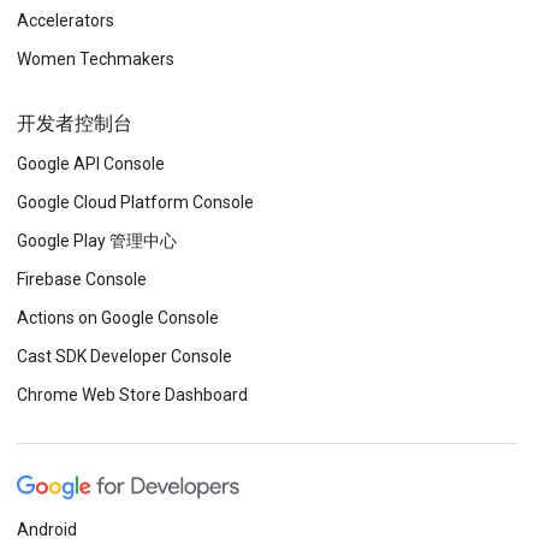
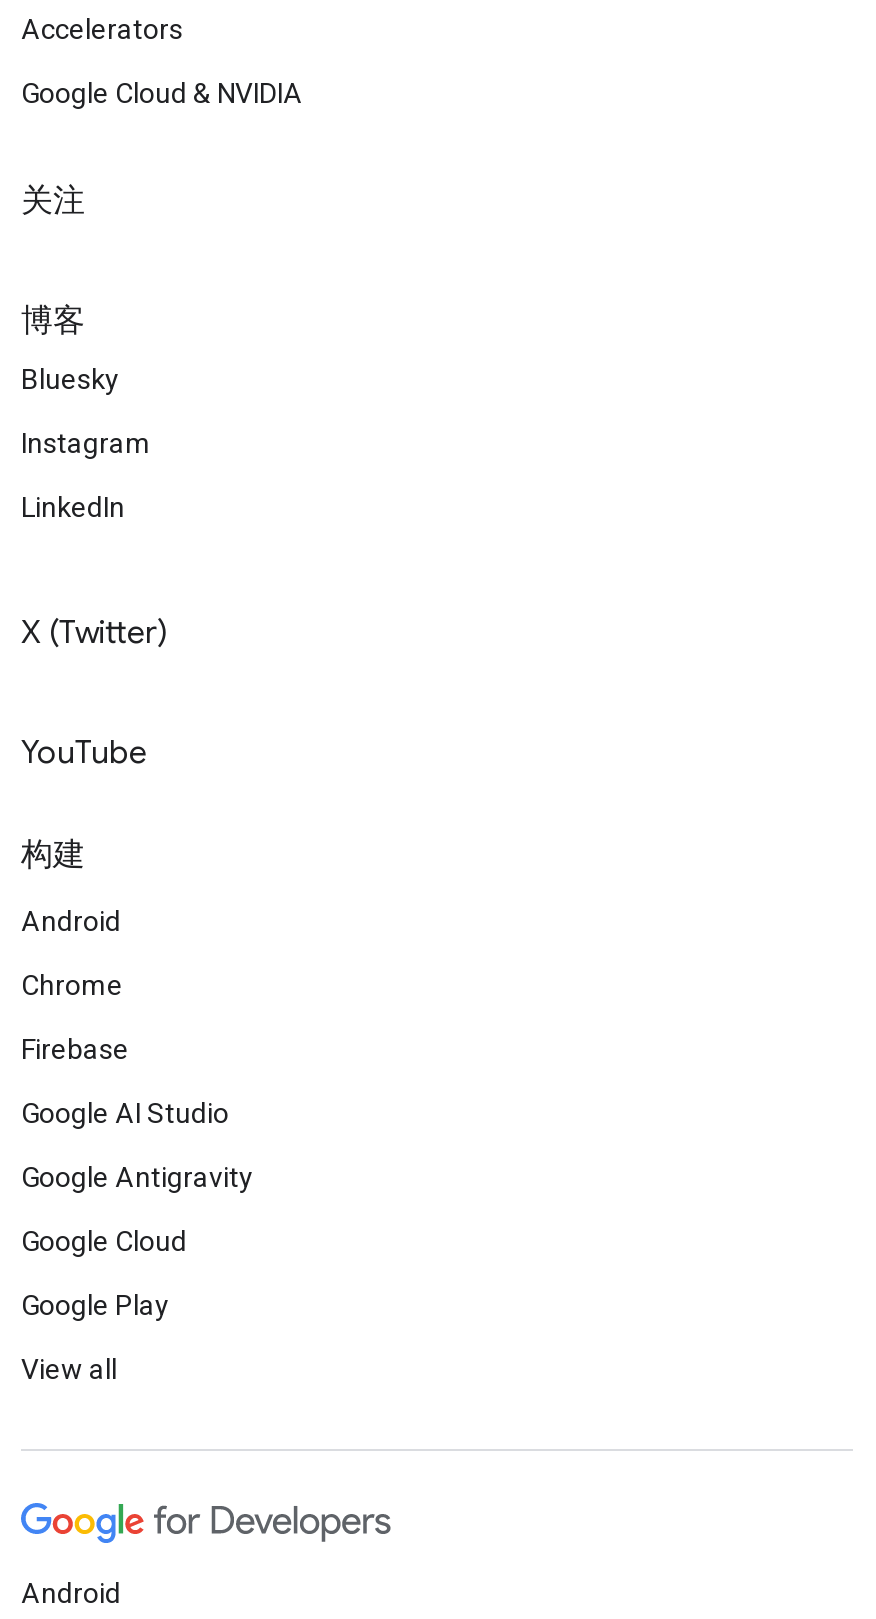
[17,49,254,404] Women Techmakers | 开发者控制台 | Google API Console | Google Cloud Platform Console | Google Play 管理中心 | Firebase Console | Actions on Google Console | Cast SDK Developer Console | Chrome Web Store Dashboard -> [21,77,303,1385] Google Cloud & NVIDIA | 关注 | 博客 | Bluesky | Instagram | LinkedIn | X (Twitter) | YouTube | 构建 | Android | Chrome | Firebase | Google AI Studio | Google Antigravity | Google Cloud | Google Play | View all

